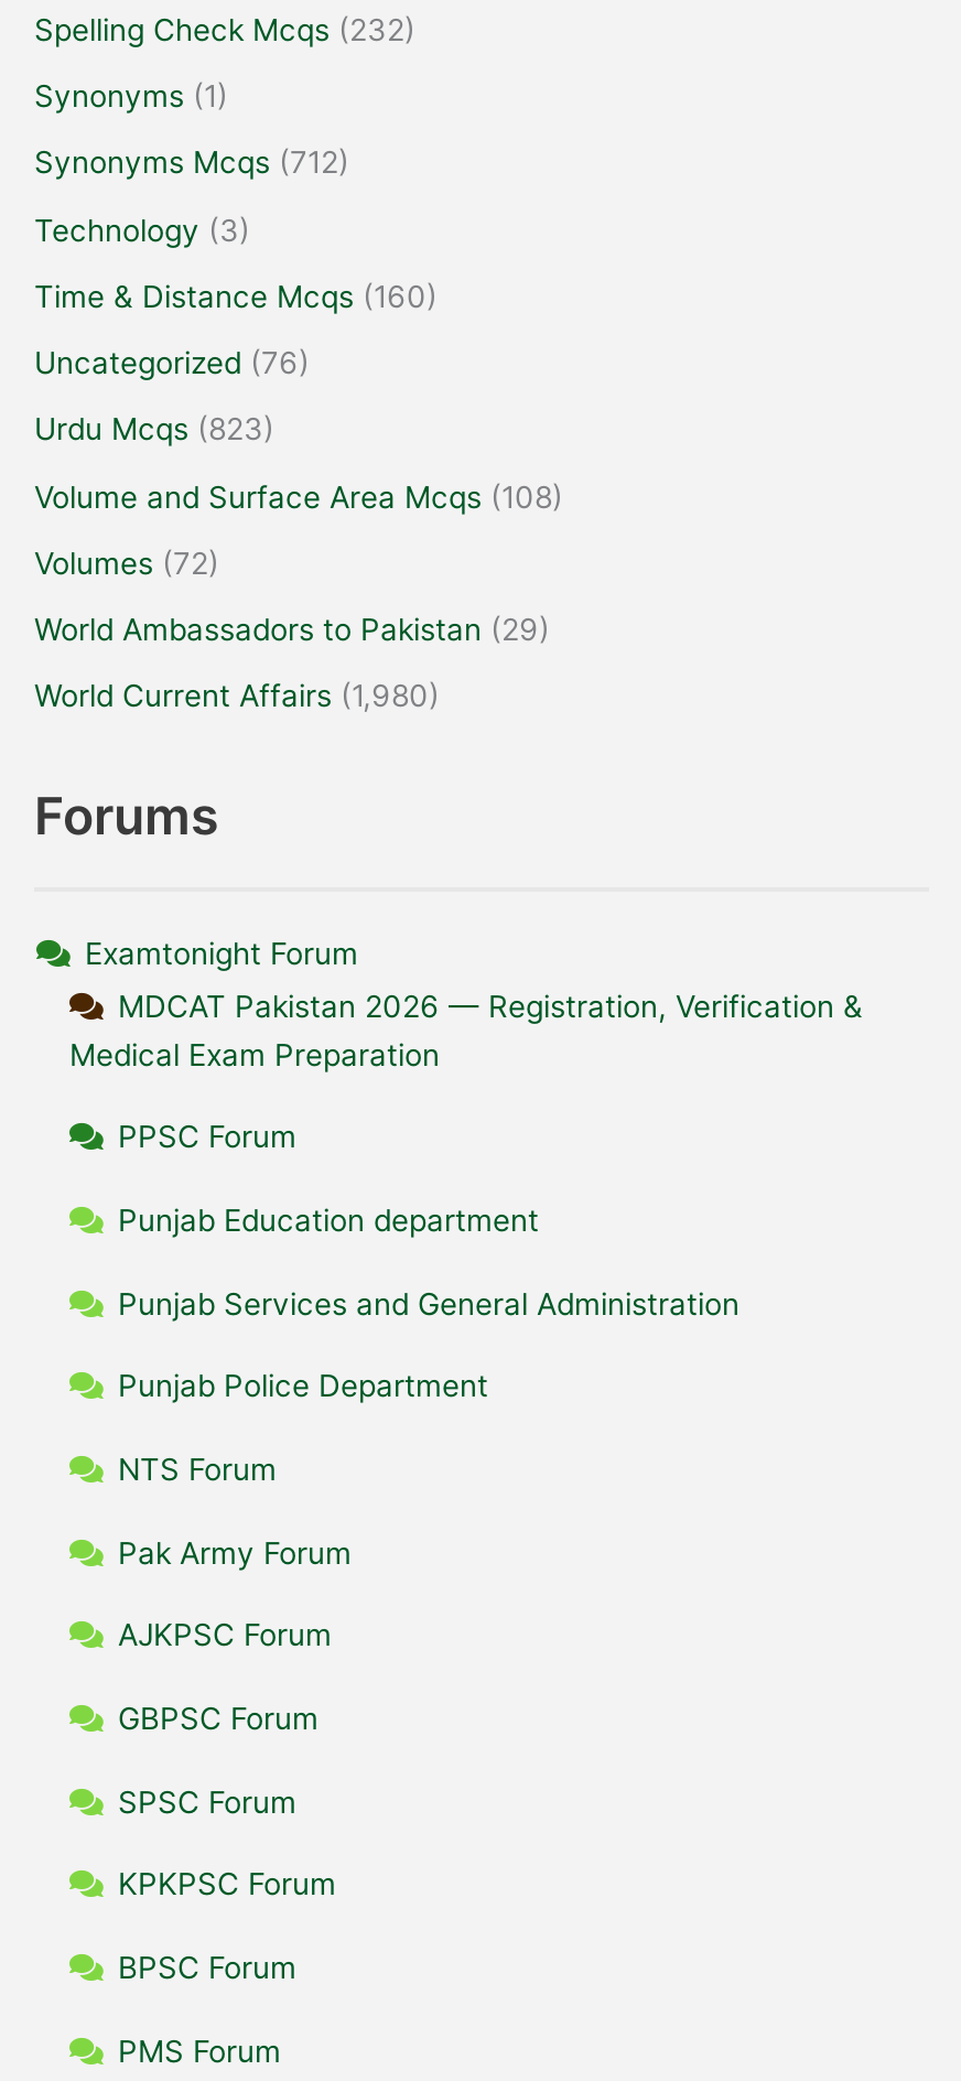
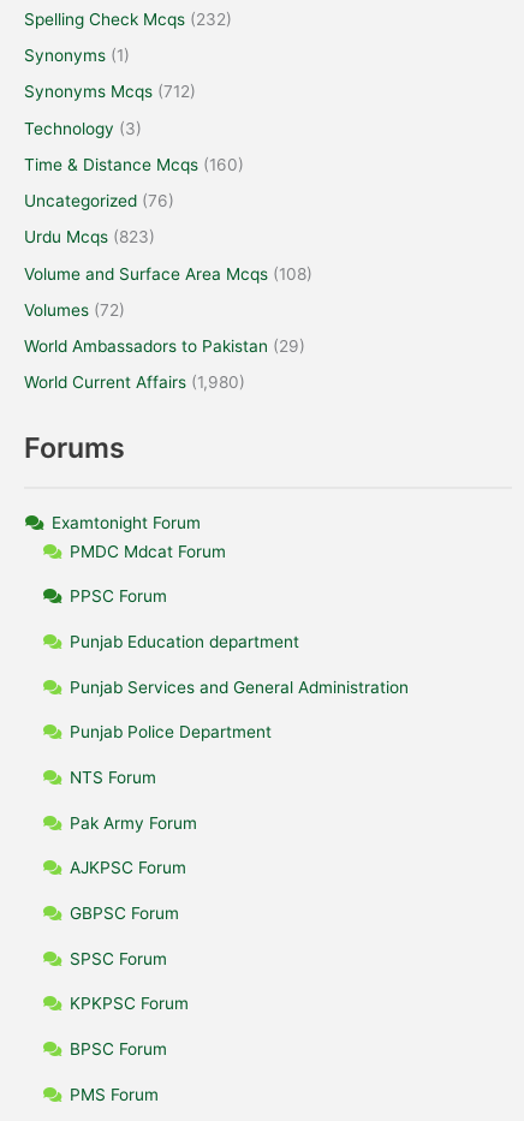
[69,988,863,1071] MDCAT Pakistan 2026 — Registration, Verification & | Medical Exam Preparation -> [70,541,226,560] PMDC Mdcat Forum

